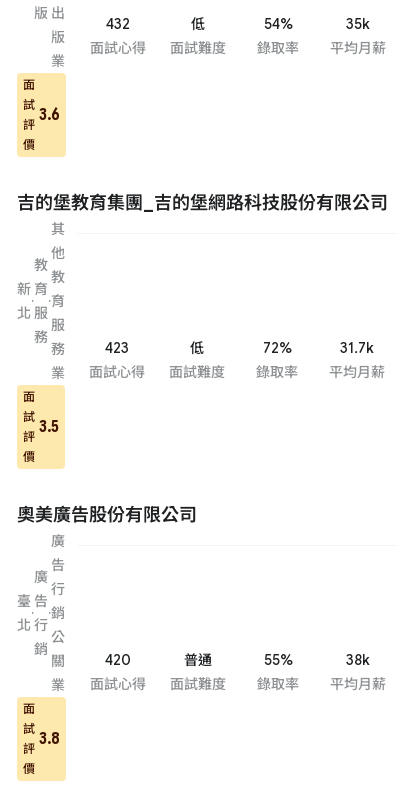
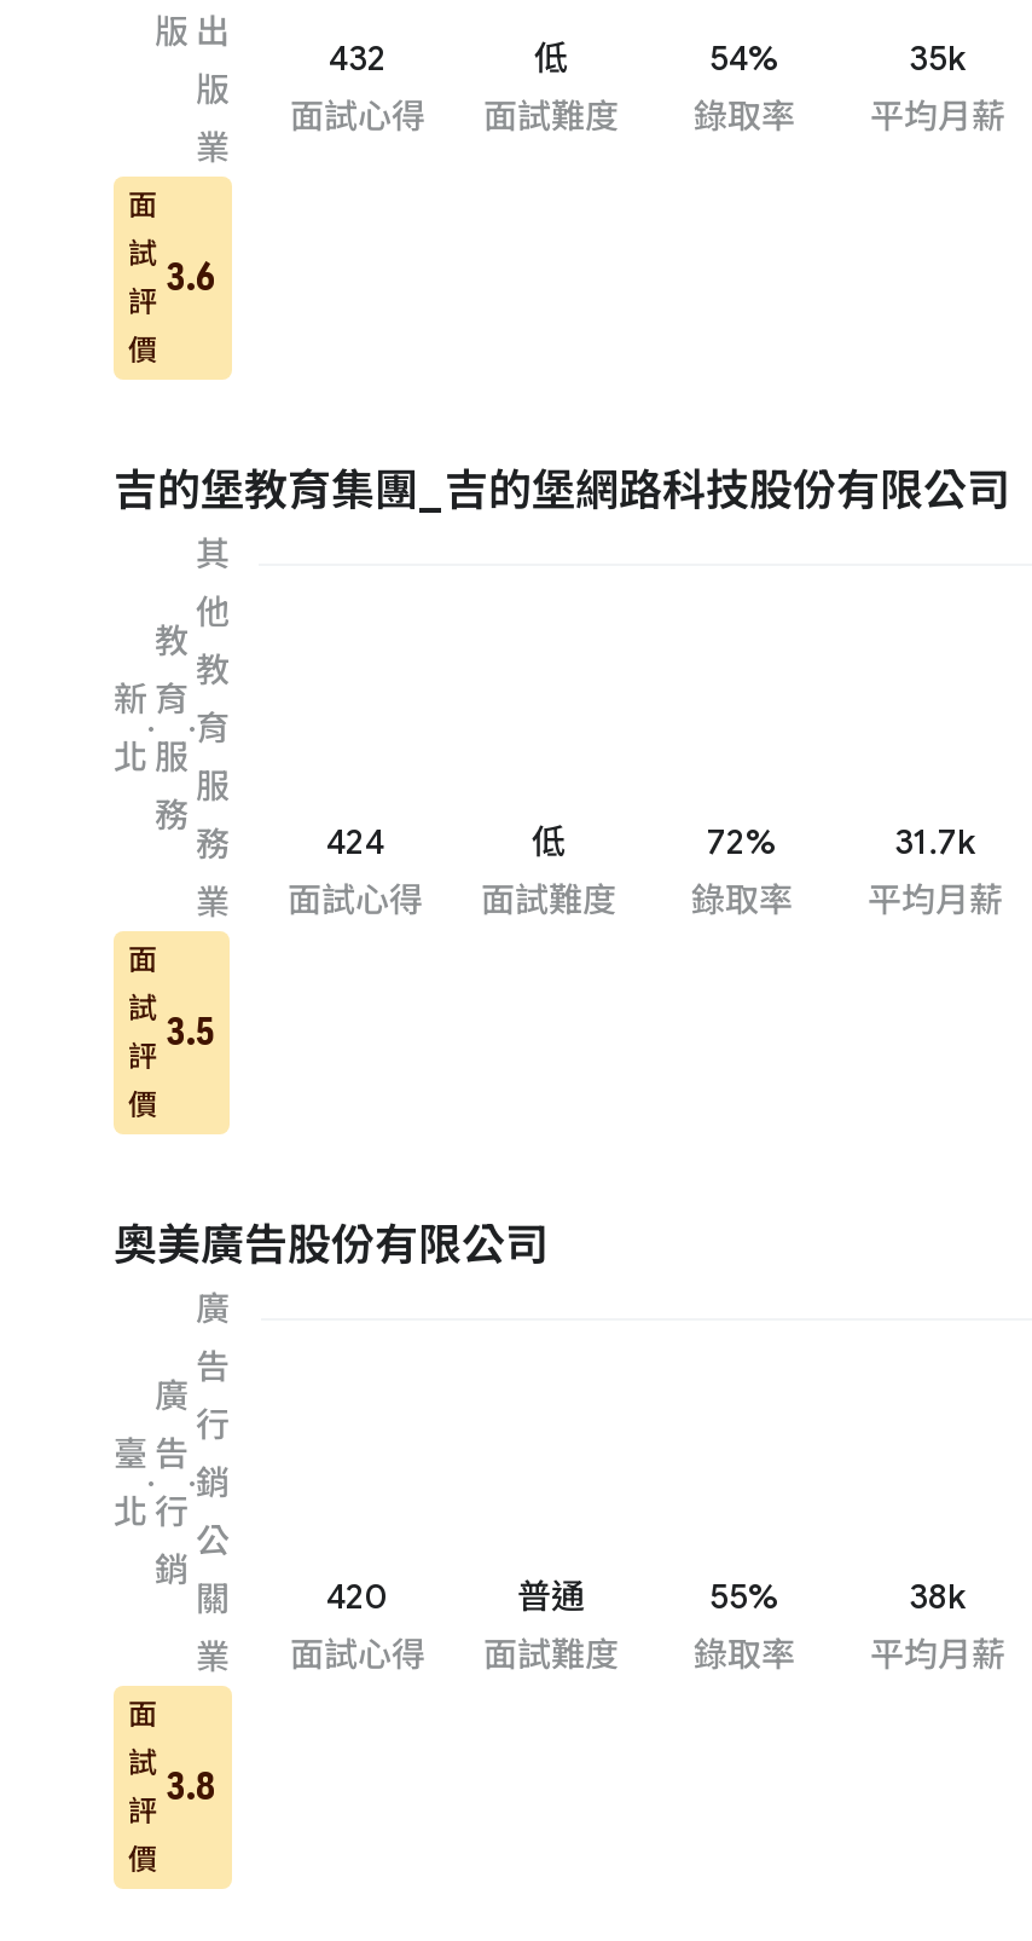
[105,338,129,355] 423 -> [326,819,384,860] 424

